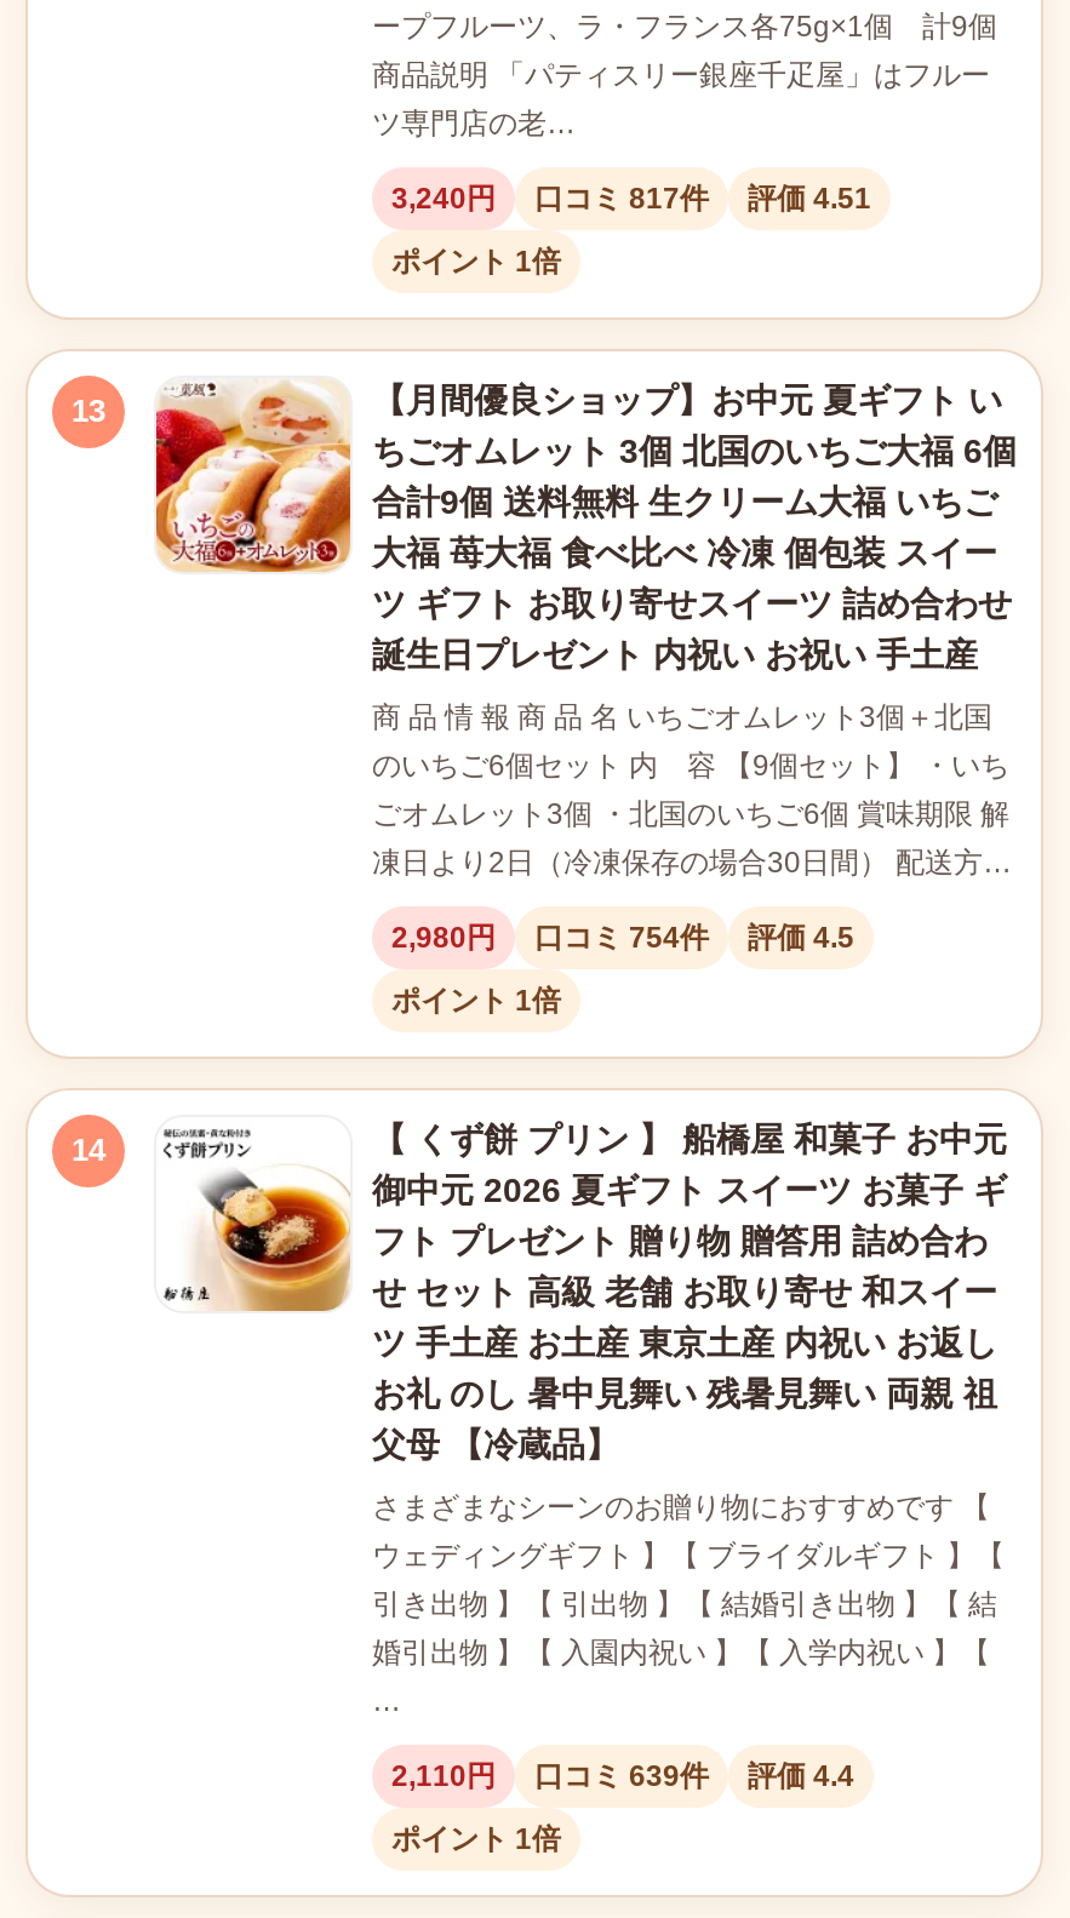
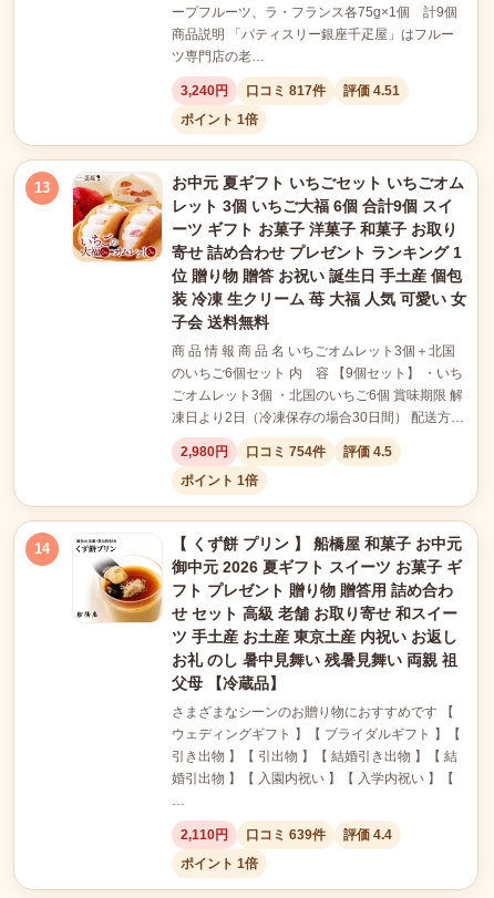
[372,380,1017,674] 【月間優良ショップ】お中元 夏ギフト い | ちごオムレット 3個 北国のいちご大福 6個 | 合計9個 送料無料 生クリーム大福 いちご | 大福 苺大福 食べ比べ 冷凍 個包装 スイー | ツ ギフト お取り寄せスイーツ 詰め合わせ | 誕生日プレゼント 内祝い お祝い 手土産 -> [172,174,466,331] お中元 夏ギフト いちごセット いちごオム | レット 3個 いちご大福 6個 合計9個 スイ | ーツ ギフト お菓子 洋菓子 和菓子 お取り | 寄せ 詰め合わせ プレゼント ランキング 1 | 位 贈り物 贈答 お祝い 誕生日 手土産 個包 | 装 冷凍 生クリーム 苺 大福 人気 可愛い 女 | 子会 送料無料

